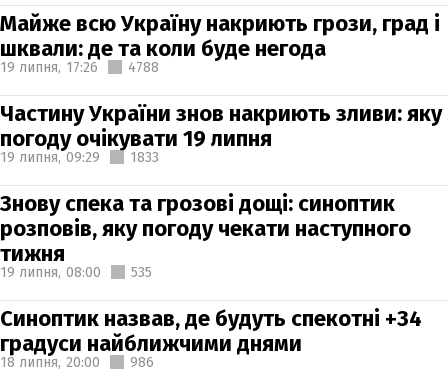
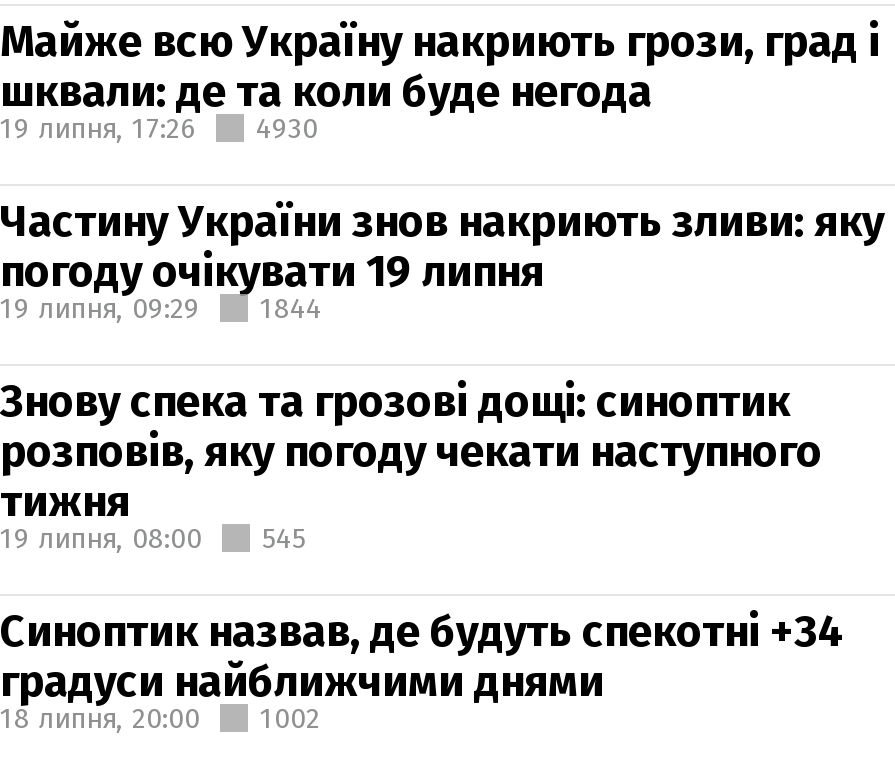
[0,58,159,75] 19 липня, 17:26 4788 -> [0,111,318,145] 19 липня, 17:26 4930
[0,148,159,165] 19 липня, 09:29 1833 -> [0,291,322,325] 19 липня, 09:29 1844
[0,263,152,280] 19 липня, 08:00 535 -> [0,521,306,555] 19 липня, 08:00 545
[0,353,154,370] 18 липня, 20:00 986 -> [0,701,320,735] 18 липня, 20:00 1002

